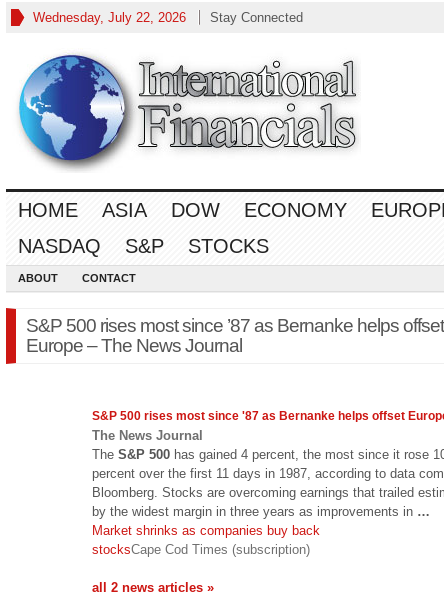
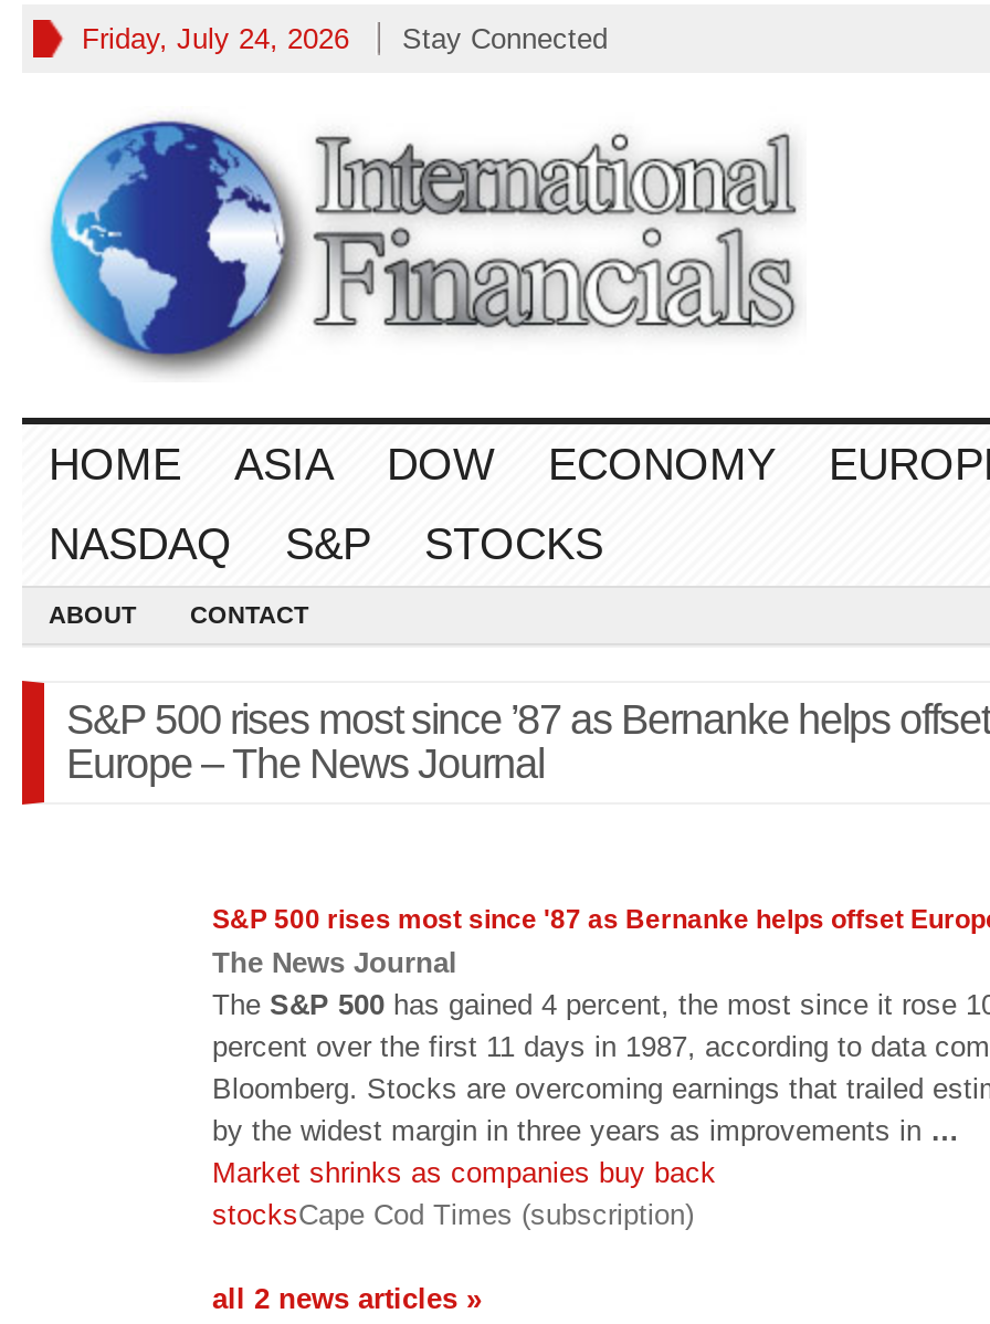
[33,10,186,25] Wednesday, July 22, 2026 -> [82,22,349,55] Friday, July 24, 2026

